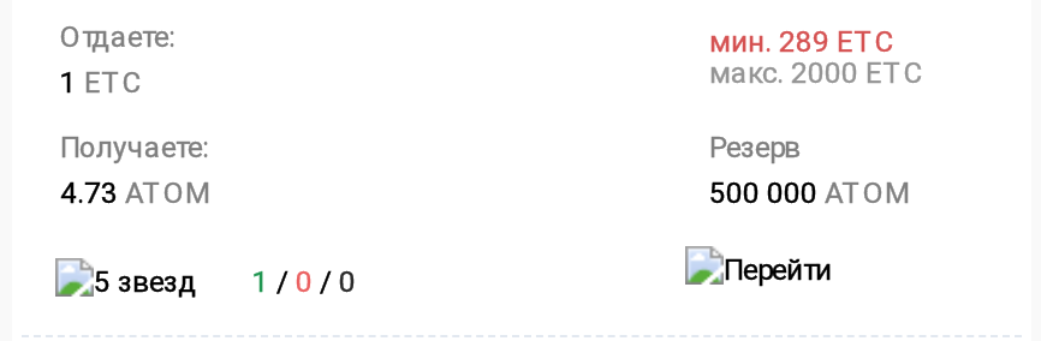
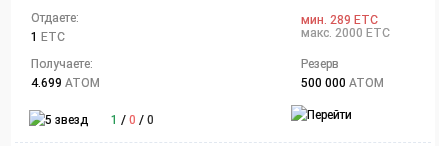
[60,176,209,210] 4.73 ATOM -> [31,76,100,90] 4.699 ATOM

